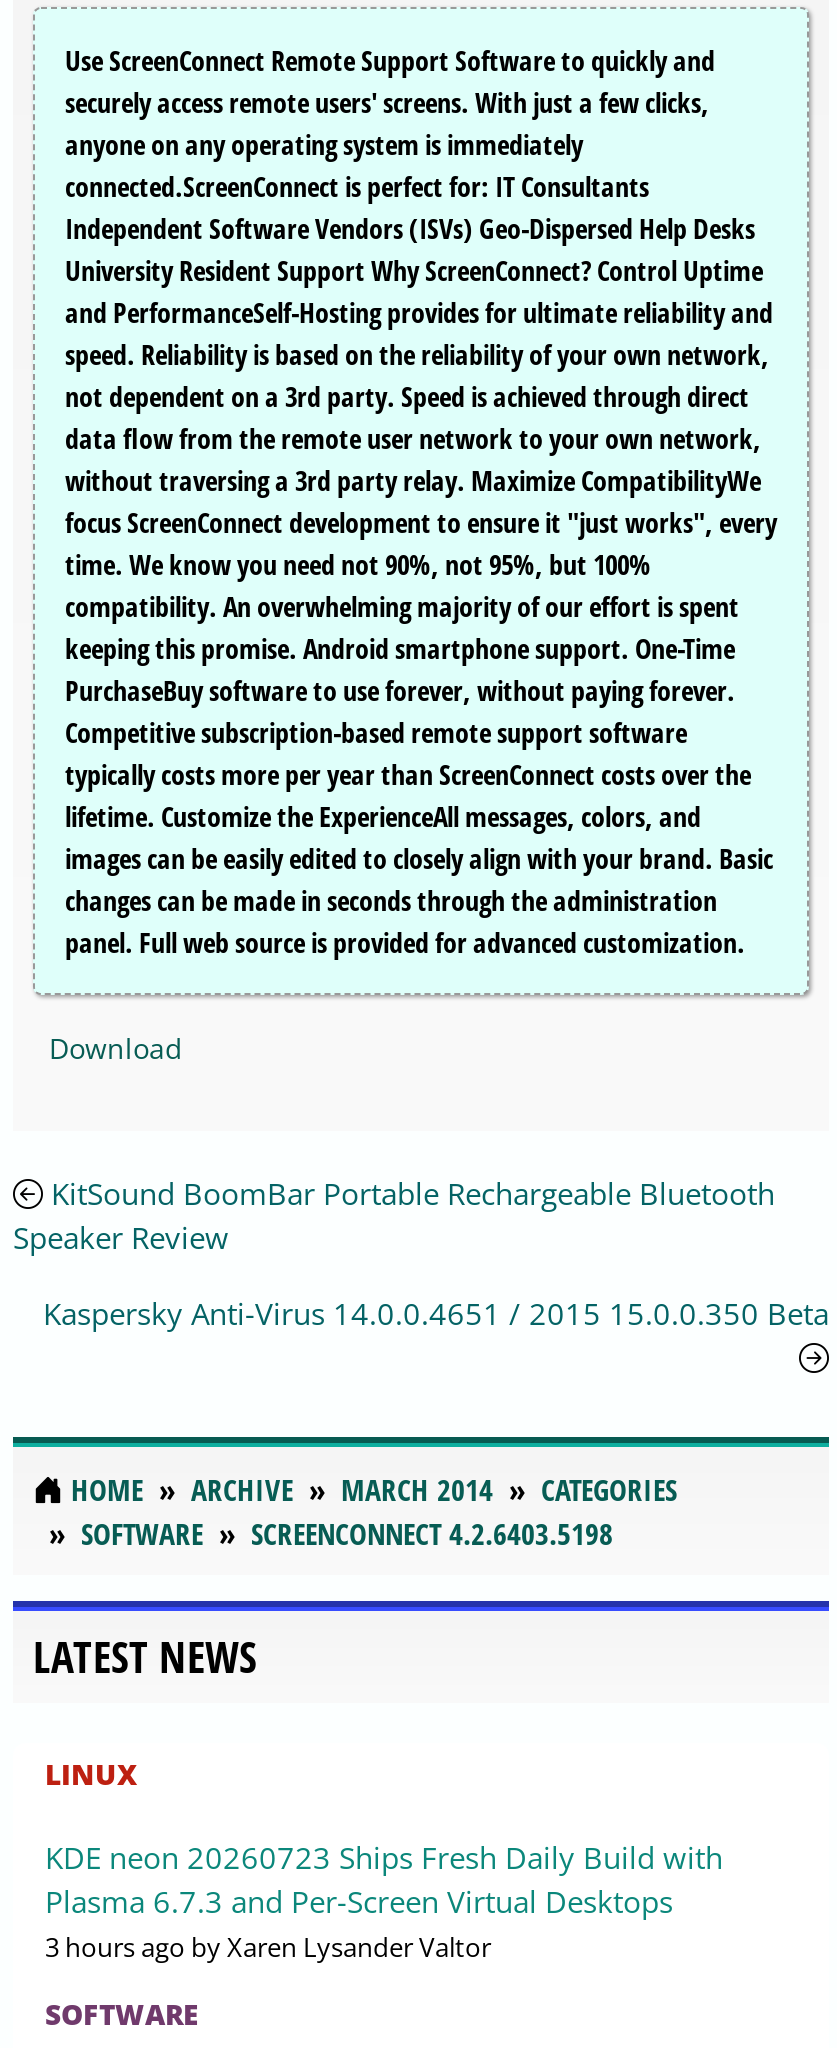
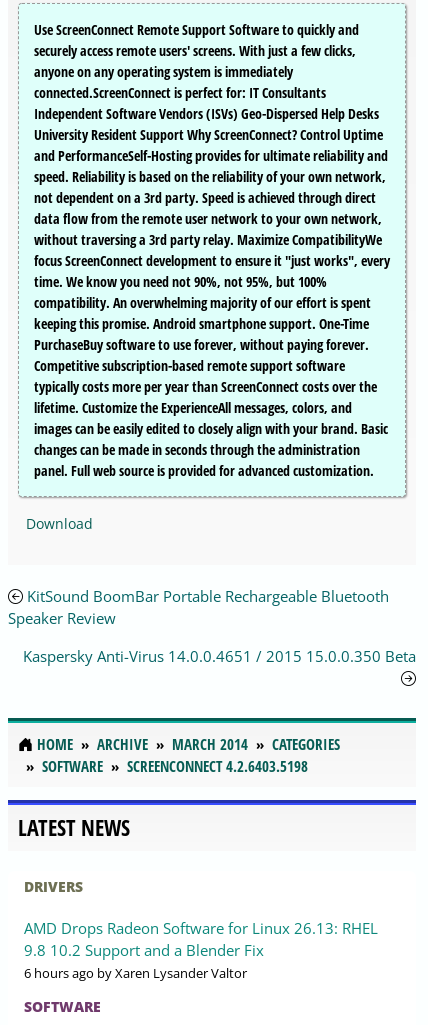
[45,1755,137,1793] LINUX -> [24,877,83,896] DRIVERS
[45,1837,723,1965] KDE neon 20260723 Ships Fresh Daily Build with | Plasma 6.7.3 and Per-Screen Virtual Desktops | 3 hours ago by Xaren Lysander Valtor -> [24,918,378,982] AMD Drops Radeon Software for Linux 26.13: RHEL | 9.8 10.2 Support and a Blender Fix | 6 hours ago by Xaren Lysander Valtor

